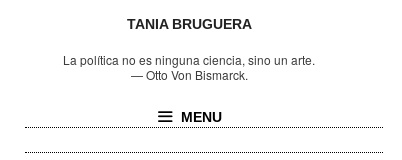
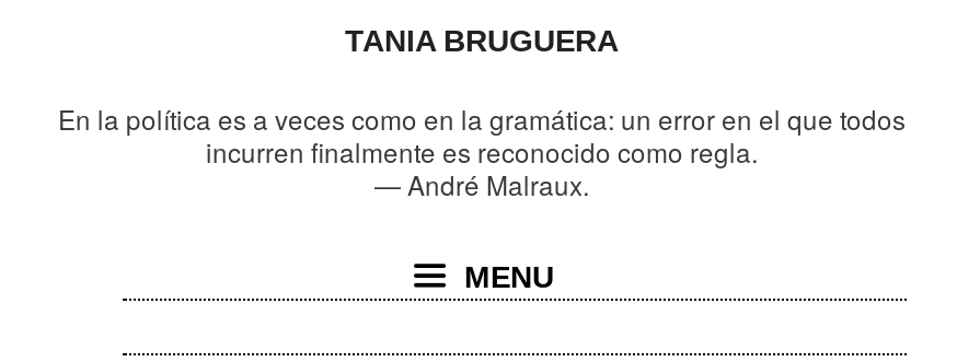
[63,51,315,83] La política no es ninguna ciencia, sino un arte. | — Otto Von Bismarck. -> [58,100,906,202] En la política es a veces como en la gramática: un error en el que todos | incurren finalmente es reconocido como regla. | — André Malraux.

